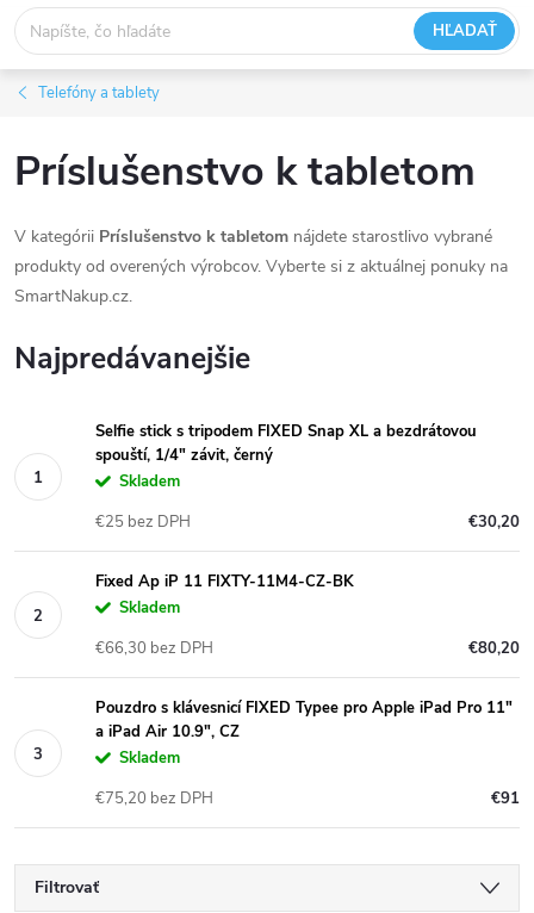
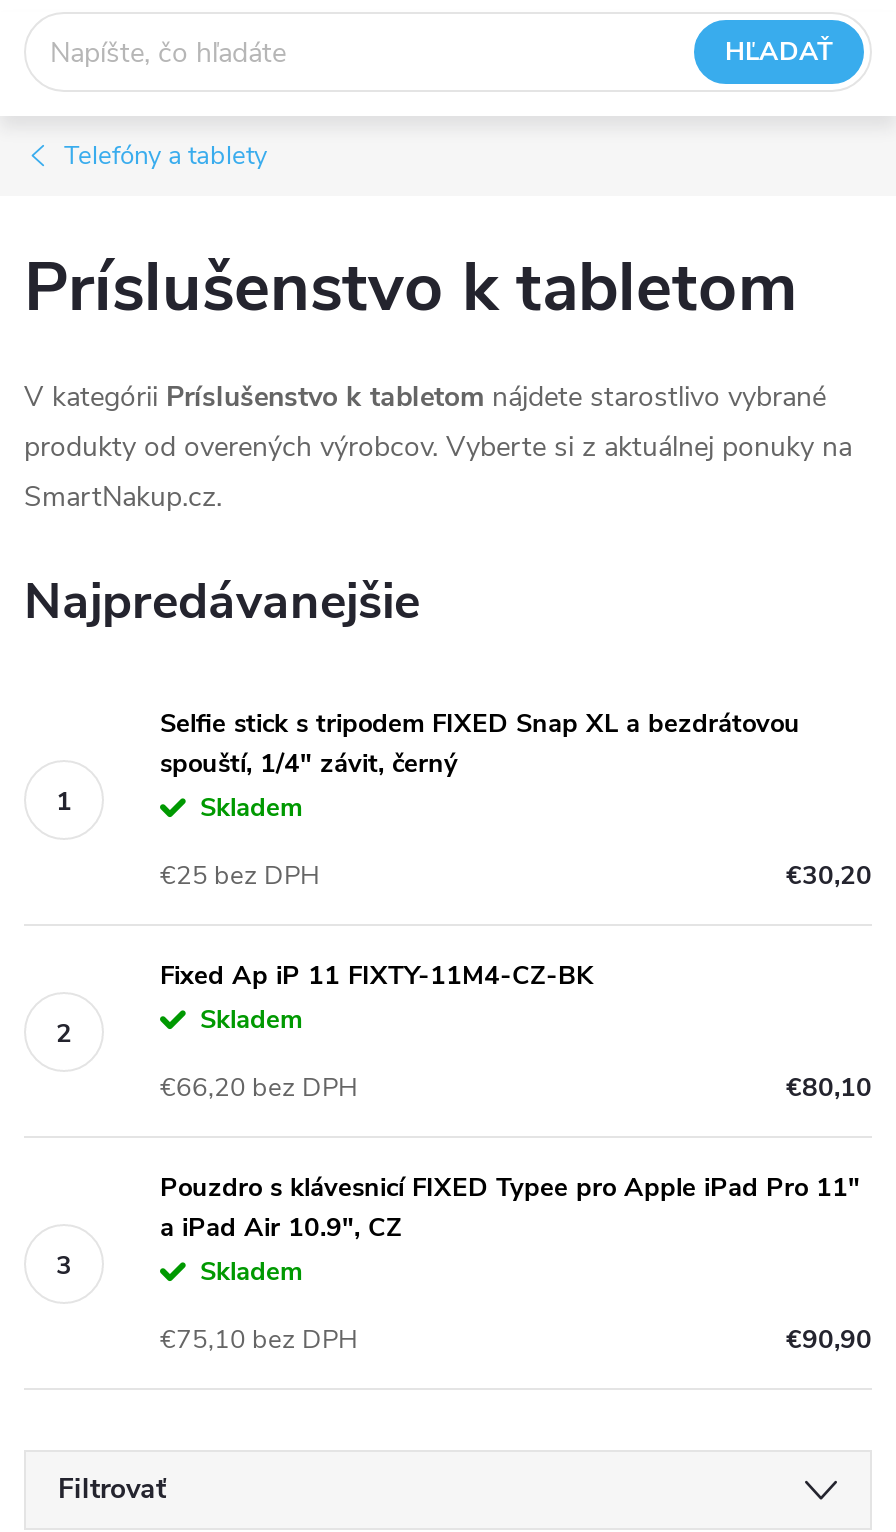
[95,638,213,659] €66,30 bez DPH -> [160,1070,358,1106] €66,20 bez DPH
[468,638,520,659] €80,20 -> [786,1070,872,1106] €80,10
[95,788,213,809] €75,20 bez DPH -> [160,1322,358,1358] €75,10 bez DPH
[491,788,520,809] €91 -> [786,1322,872,1358] €90,90

